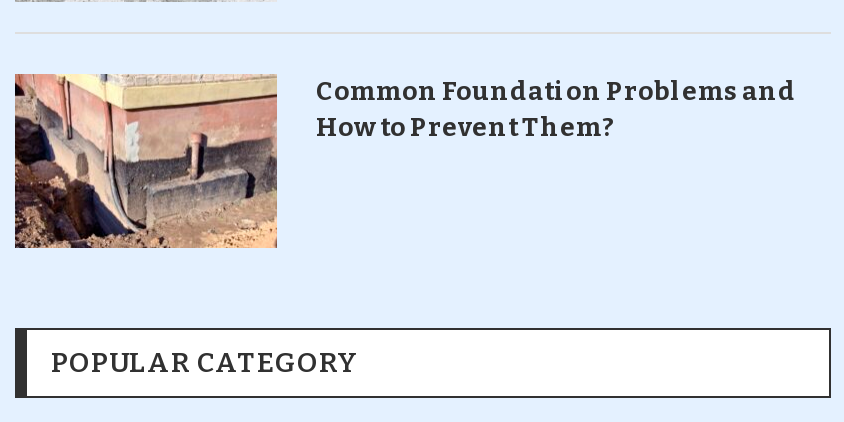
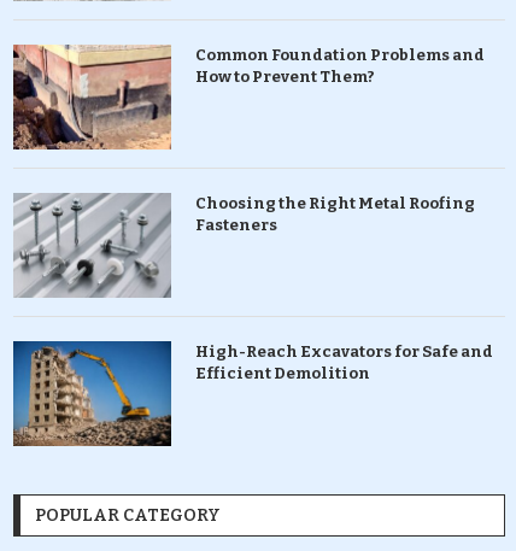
none -> [12,340,492,447] [image] | High-Reach Excavators for Safe and | Efficient Demolition
none -> [13,192,474,299] [image] | Choosing the Right Metal Roofing | Fasteners

